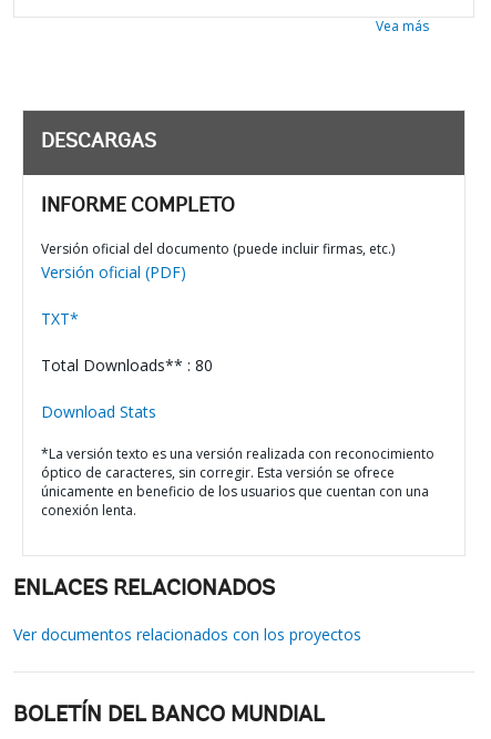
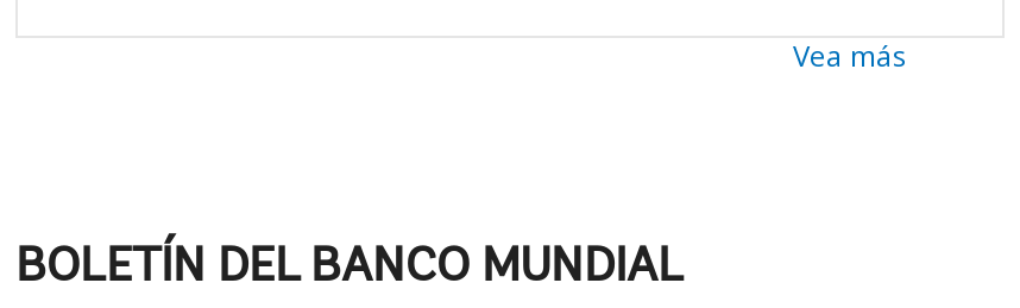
[41,133,434,520] DESCARGAS | INFORME COMPLETO | Versión oficial del documento (puede incluir firmas, etc.) | Versión oficial (PDF) | TXT* | Total Downloads** : 80 | Download Stats | *La versión texto es una versión realizada con reconocimiento | óptico de caracteres, sin corregir. Esta versión se ofrece | únicamente en beneficio de los usuarios que cuentan con una | conexión lenta. -> none
[13,578,361,645] ENLACES RELACIONADOS | Ver documentos relacionados con los proyectos -> none

